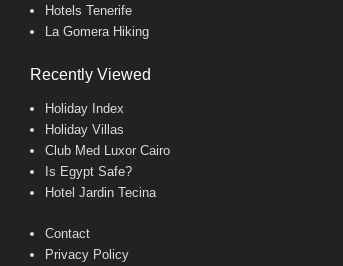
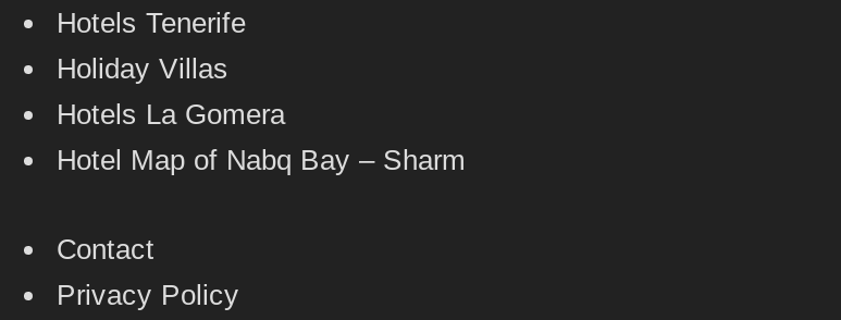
[30,24,151,116] La Gomera Hiking | Recently Viewed | Holiday Index -> none
[45,143,170,200] Club Med Luxor Cairo | Is Egypt Safe? | Hotel Jardin Tecina -> [57,99,466,177] Hotels La Gomera | Hotel Map of Nabq Bay – Sharm

